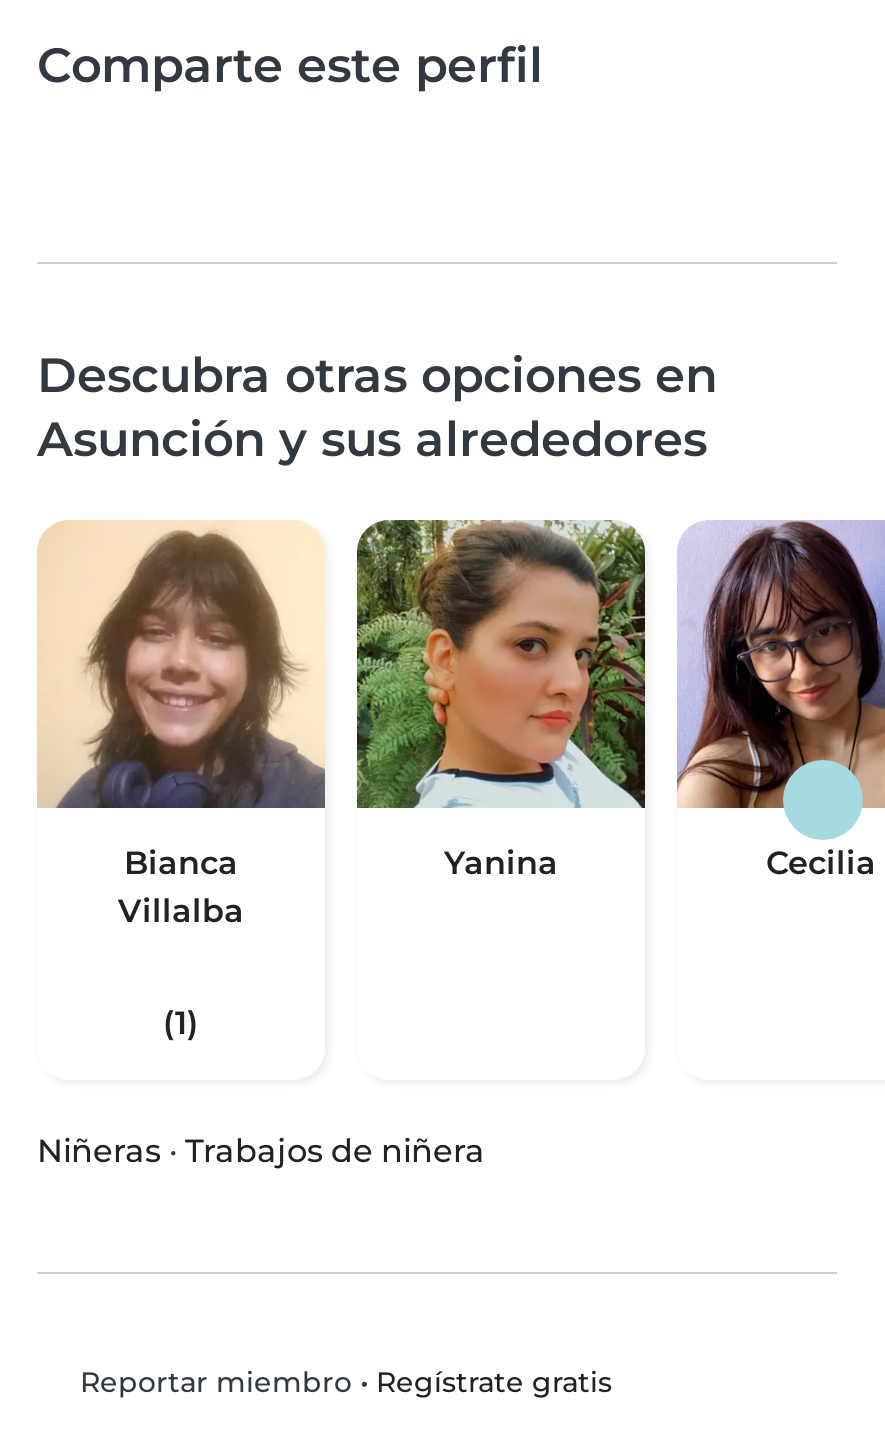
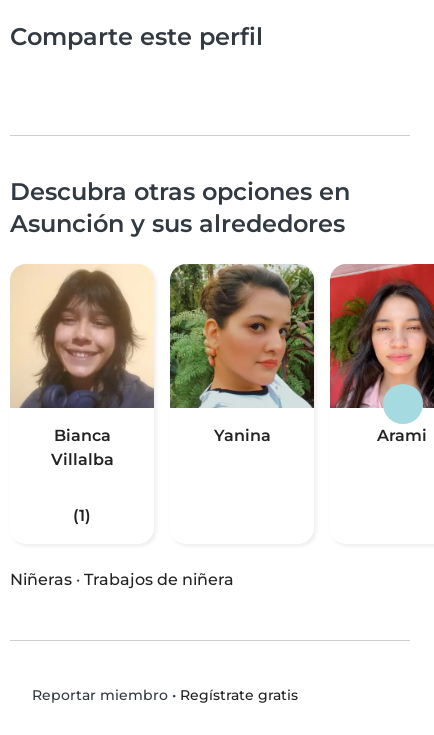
[677,520,879,883] [image] | Cecilia -> [329,263,431,445] [image] | Arami

